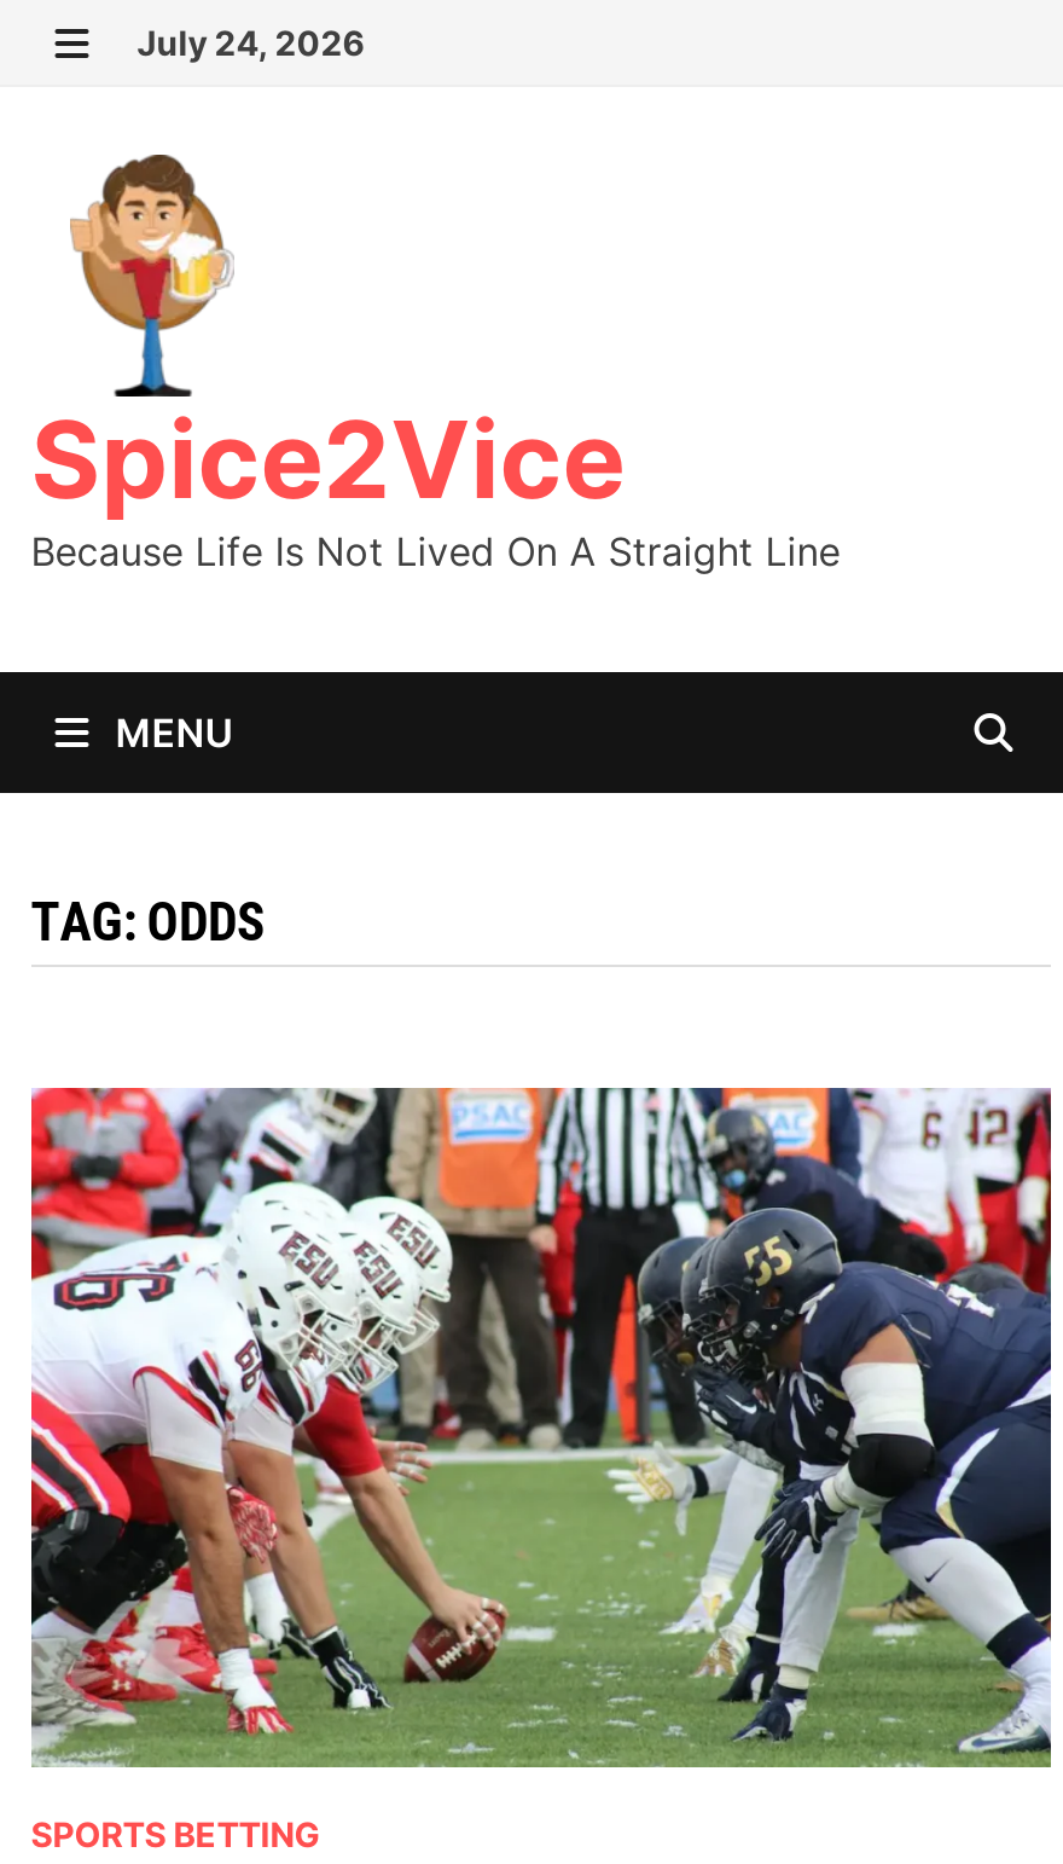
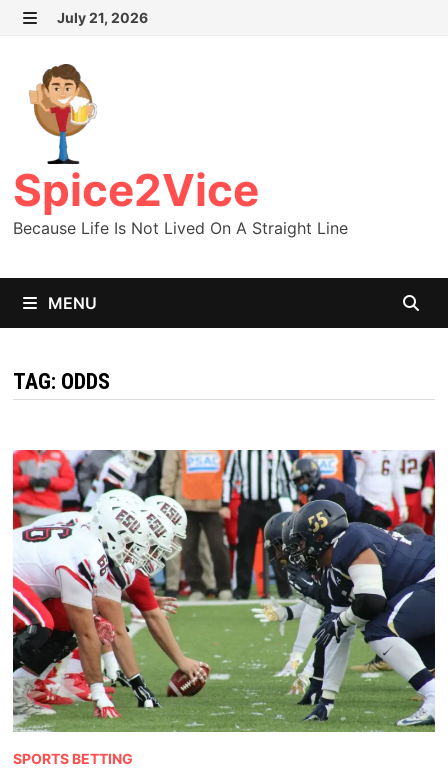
[137,22,364,63] July 24, 2026 -> [57,9,148,26] July 21, 2026

